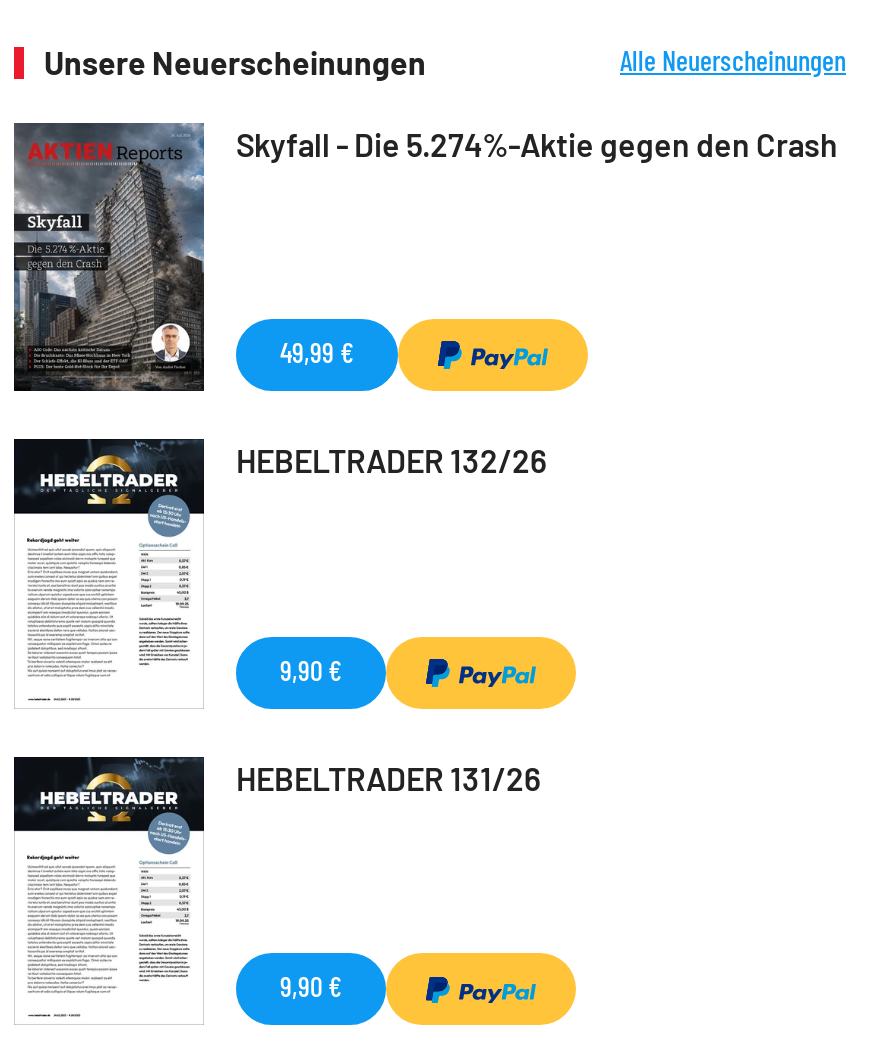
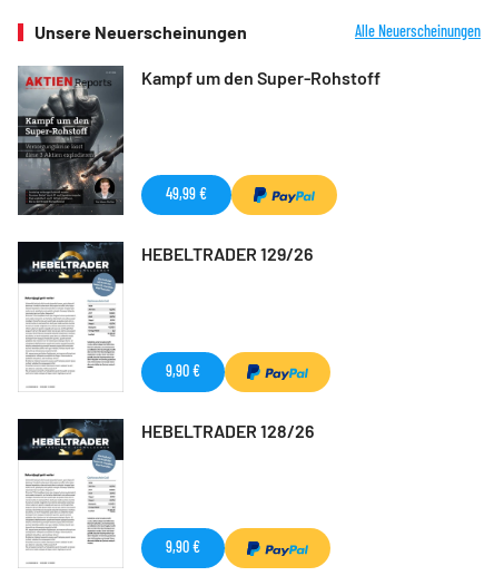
[12,121,838,391] [image] | Skyfall - Die 5.274%-Aktie gegen den Crash -> [17,66,381,215] [image] | Kampf um den Super-Rohstoff
[236,442,546,480] HEBELTRADER 132/26 -> [141,243,313,264] HEBELTRADER 129/26
[236,759,540,797] HEBELTRADER 131/26 -> [141,420,314,441] HEBELTRADER 128/26

